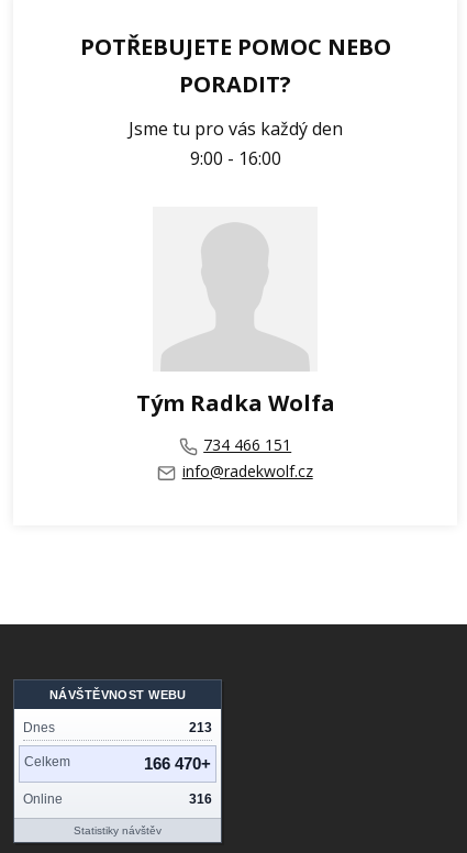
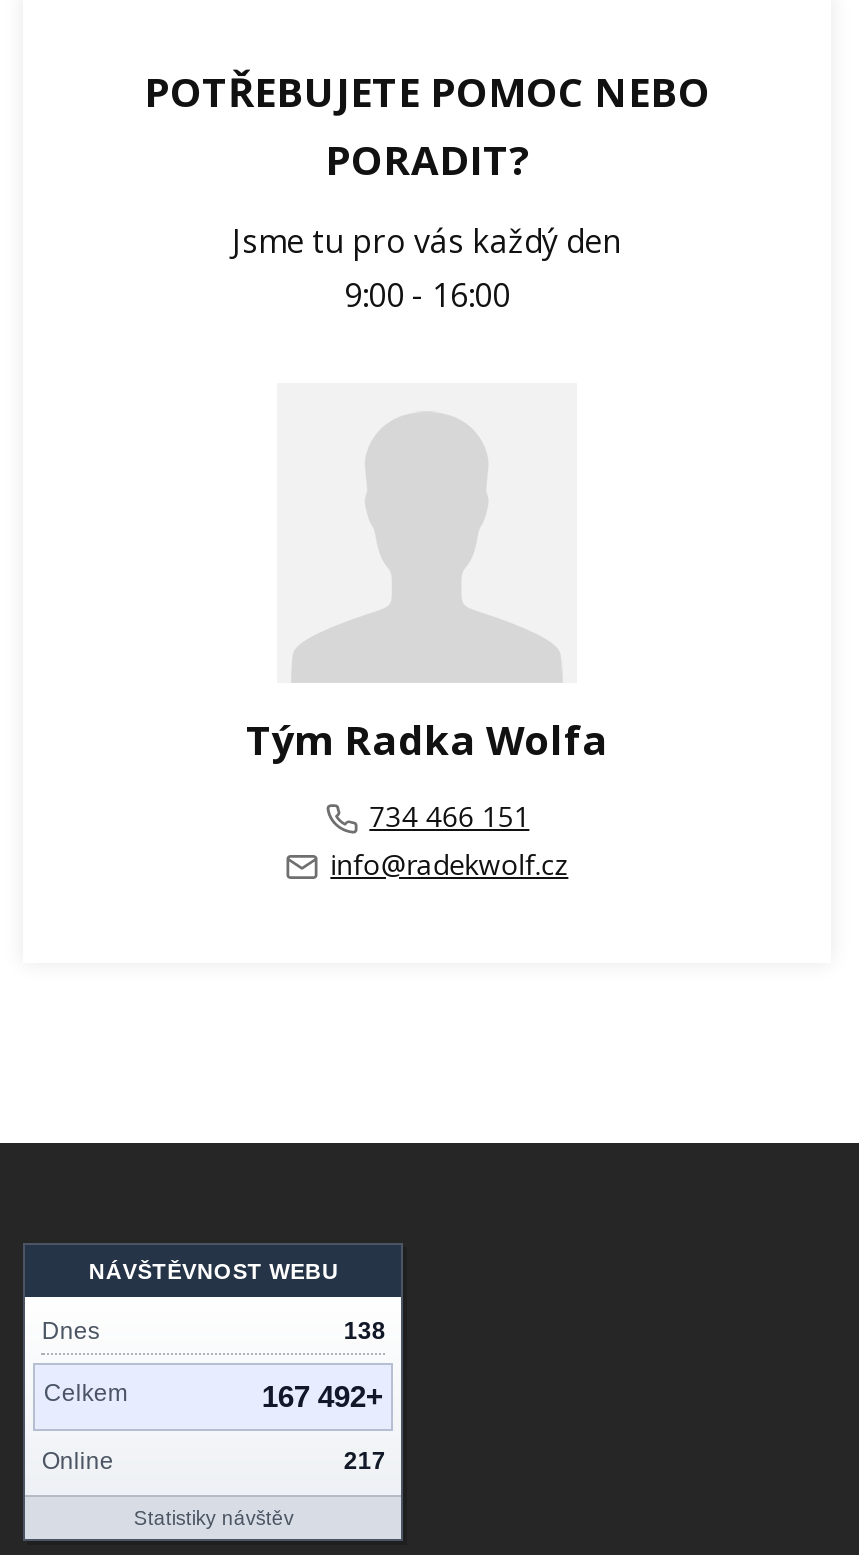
[189,720,213,736] 213 -> [344,1316,386,1344] 138
[144,754,211,773] 166 470+ -> [262,1378,384,1412] 167 492+
[189,792,213,807] 316 -> [344,1446,386,1474] 217

